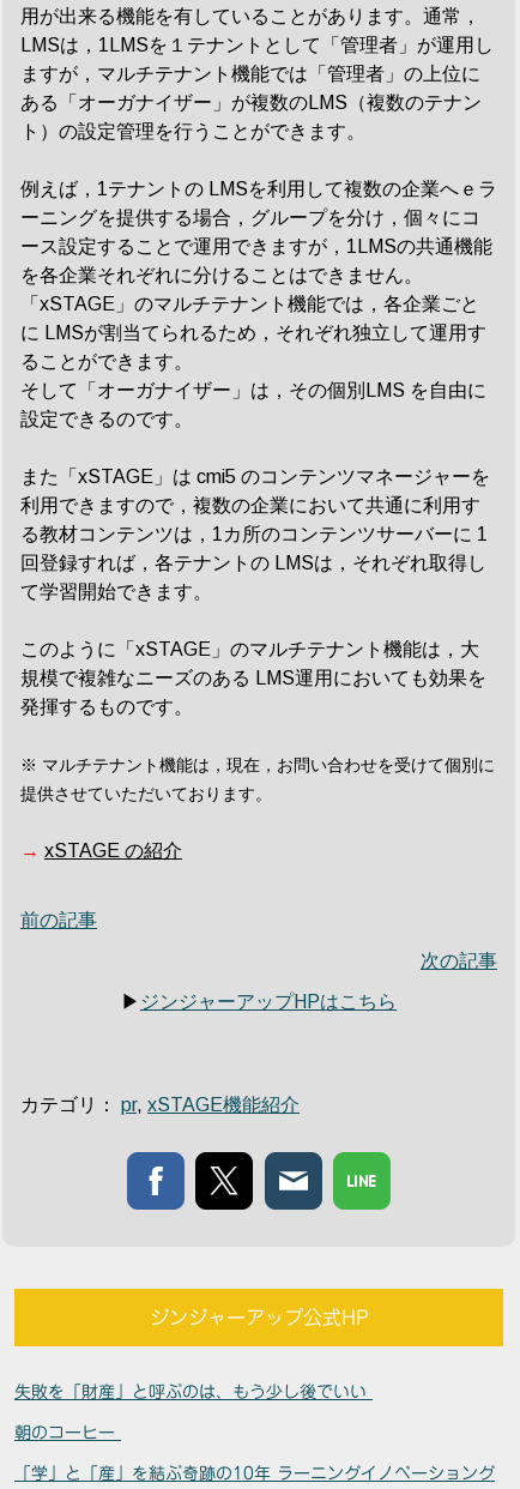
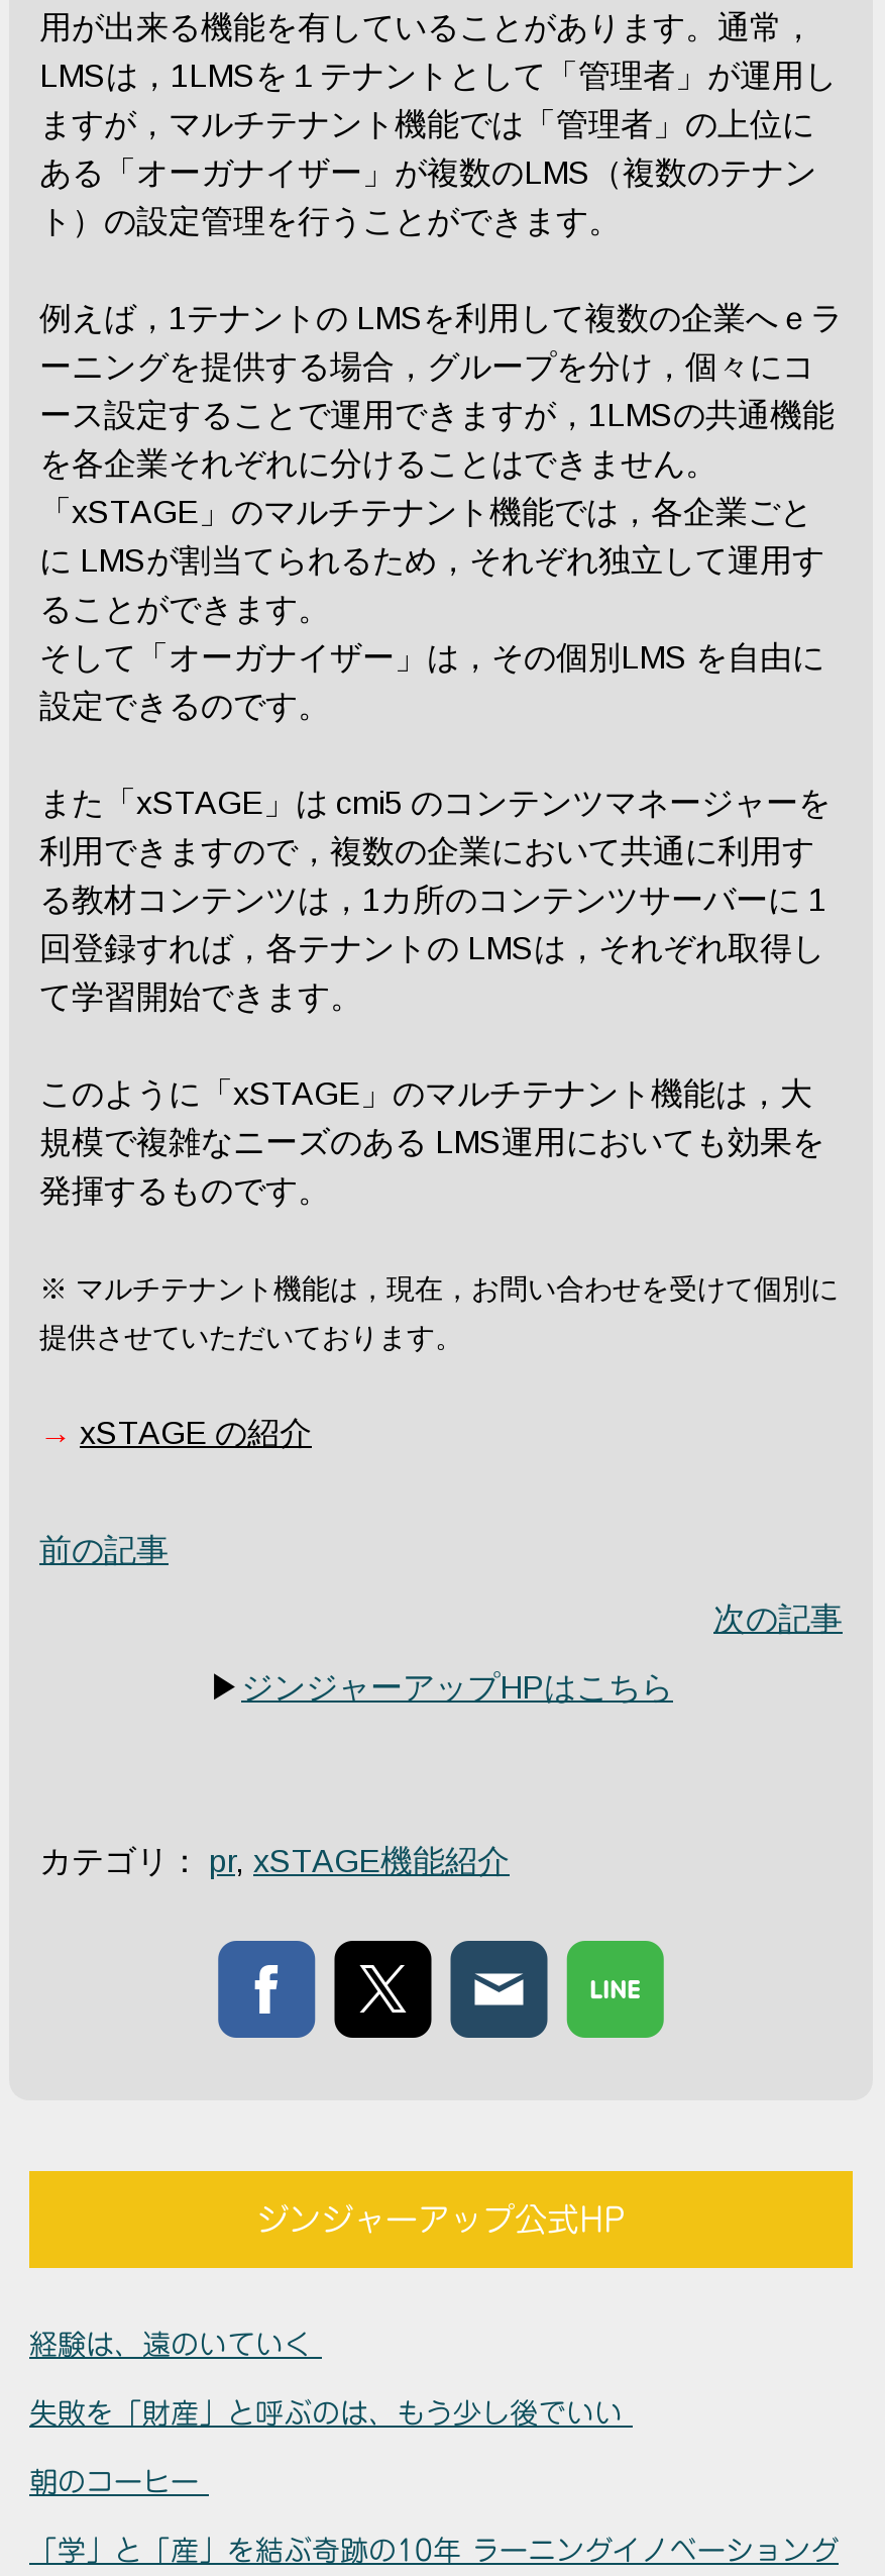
none -> [29,2332,312,2360] 経験は、遠のいていく

